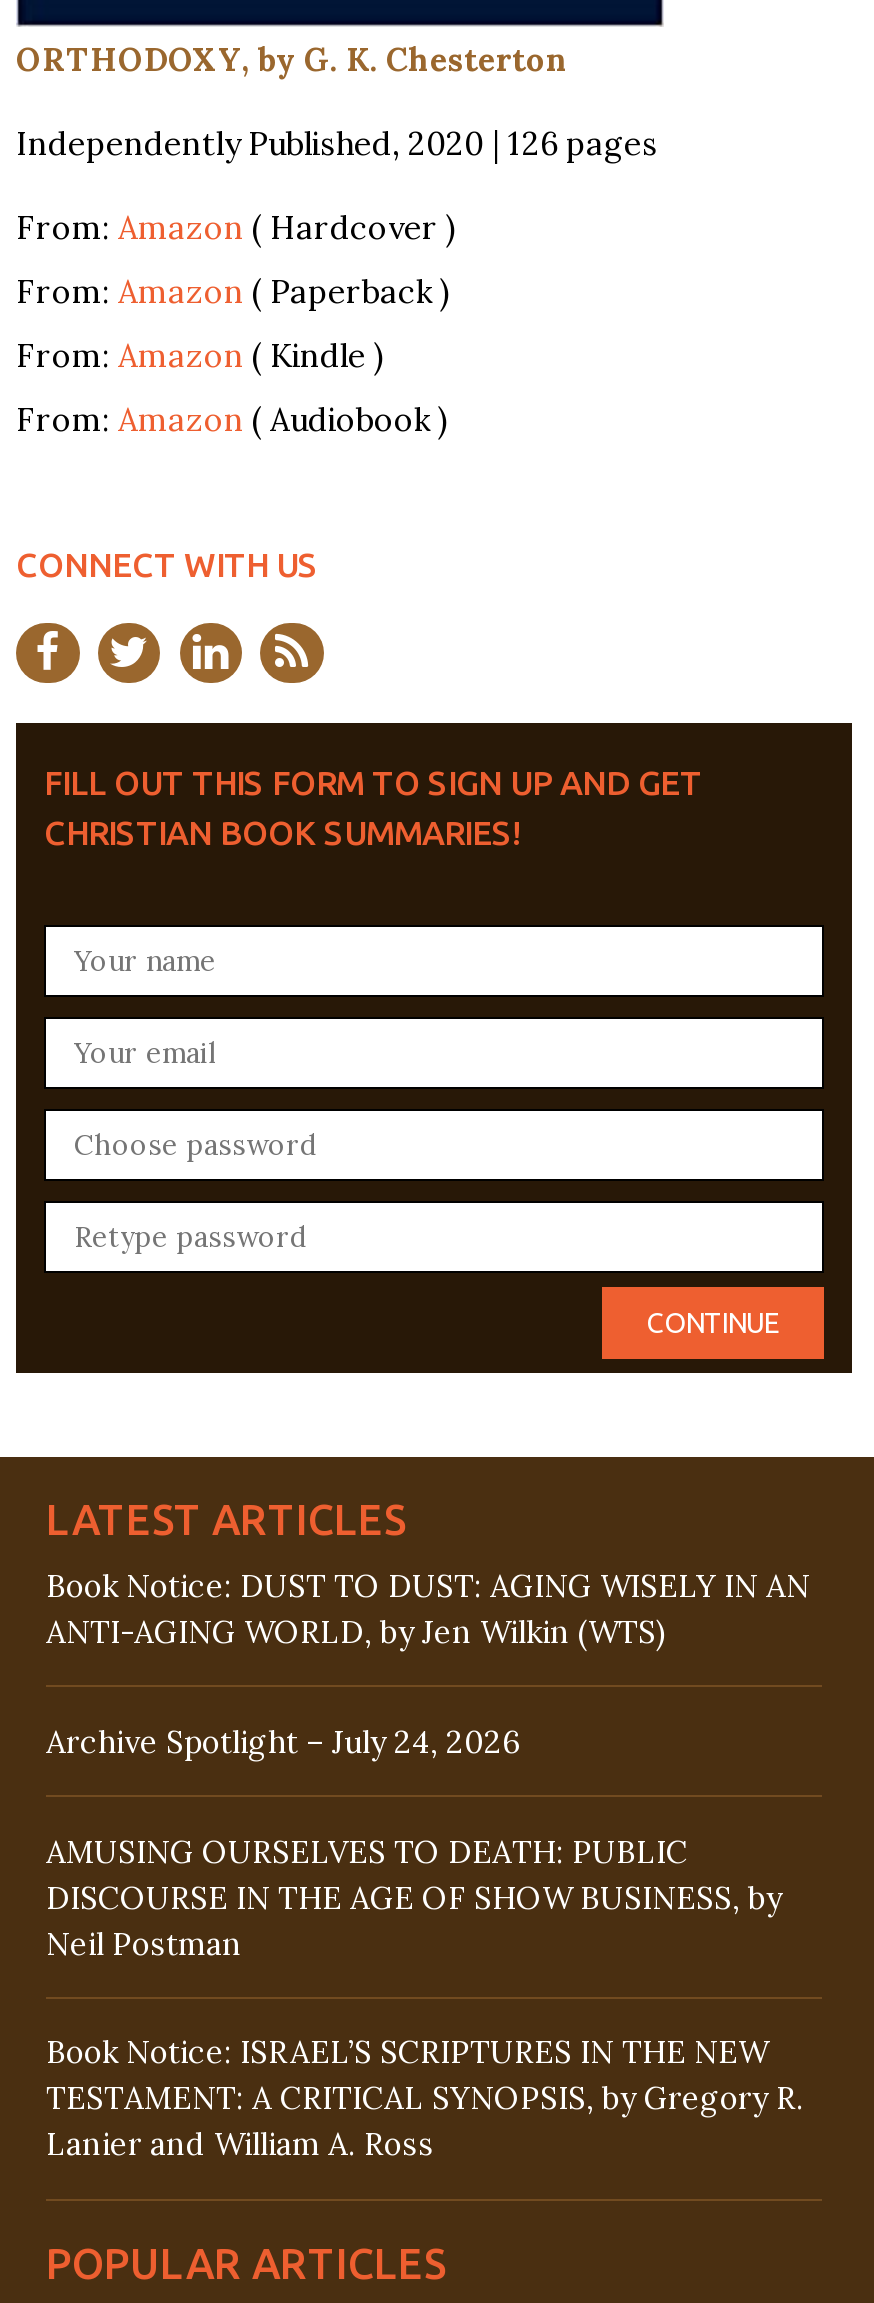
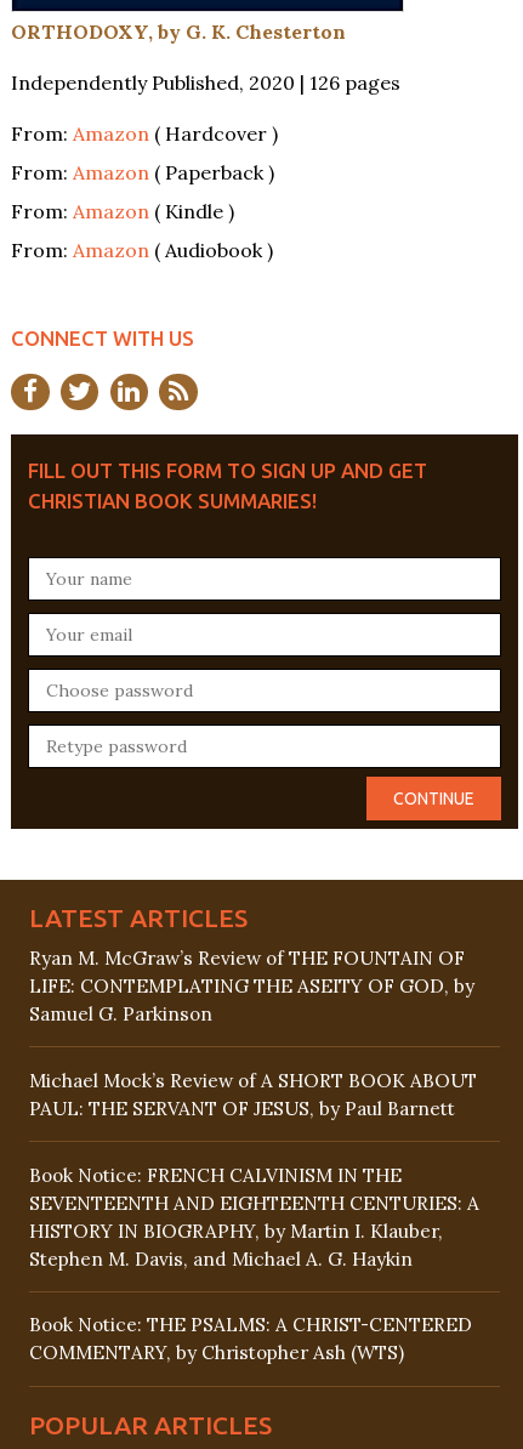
[46,1567,810,1651] Book Notice: DUST TO DUST: AGING WISELY IN AN | ANTI-AGING WORLD, by Jen Wilkin (WTS) -> [29,947,474,1025] Ryan M. McGraw’s Review of THE FOUNTAIN OF | LIFE: CONTEMPLATING THE ASEITY OF GOD, by | Samuel G. Parkinson
[46,1723,520,1761] Archive Spotlight – July 24, 2026 -> [29,1069,477,1120] Michael Mock’s Review of A SHORT BOOK ABOUT | PAUL: THE SERVANT OF JESUS, by Paul Barnett
[46,1832,782,1962] AMUSING OURSELVES TO DEATH: PUBLIC | DISCOURSE IN THE AGE OF SHOW BUSINESS, by | Neil Postman -> [29,1163,479,1270] Book Notice: FRENCH CALVINISM IN THE | SEVENTEENTH AND EIGHTEENTH CENTURIES: A | HISTORY IN BIOGRAPHY, by Martin I. Klauber, | Stephen M. Davis, and Michael A. G. Haykin
[46,2034,804,2164] Book Notice: ISRAEL’S SCRIPTURES IN THE NEW | TESTAMENT: A CRITICAL SYNOPSIS, by Gregory R. | Lanier and William A. Ross -> [29,1314,472,1365] Book Notice: THE PSALMS: A CHRIST-CENTERED | COMMENTARY, by Christopher Ash (WTS)

